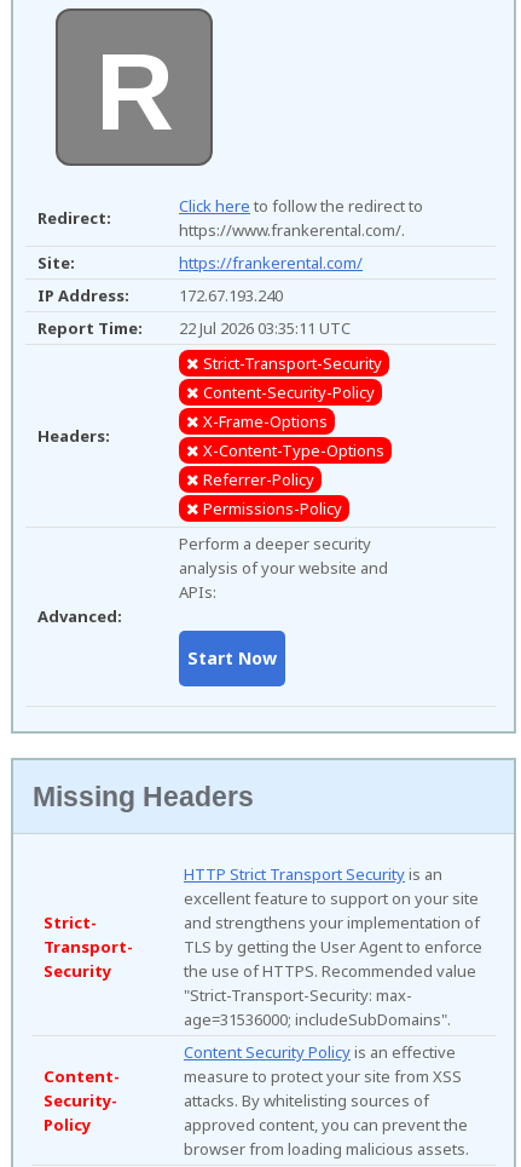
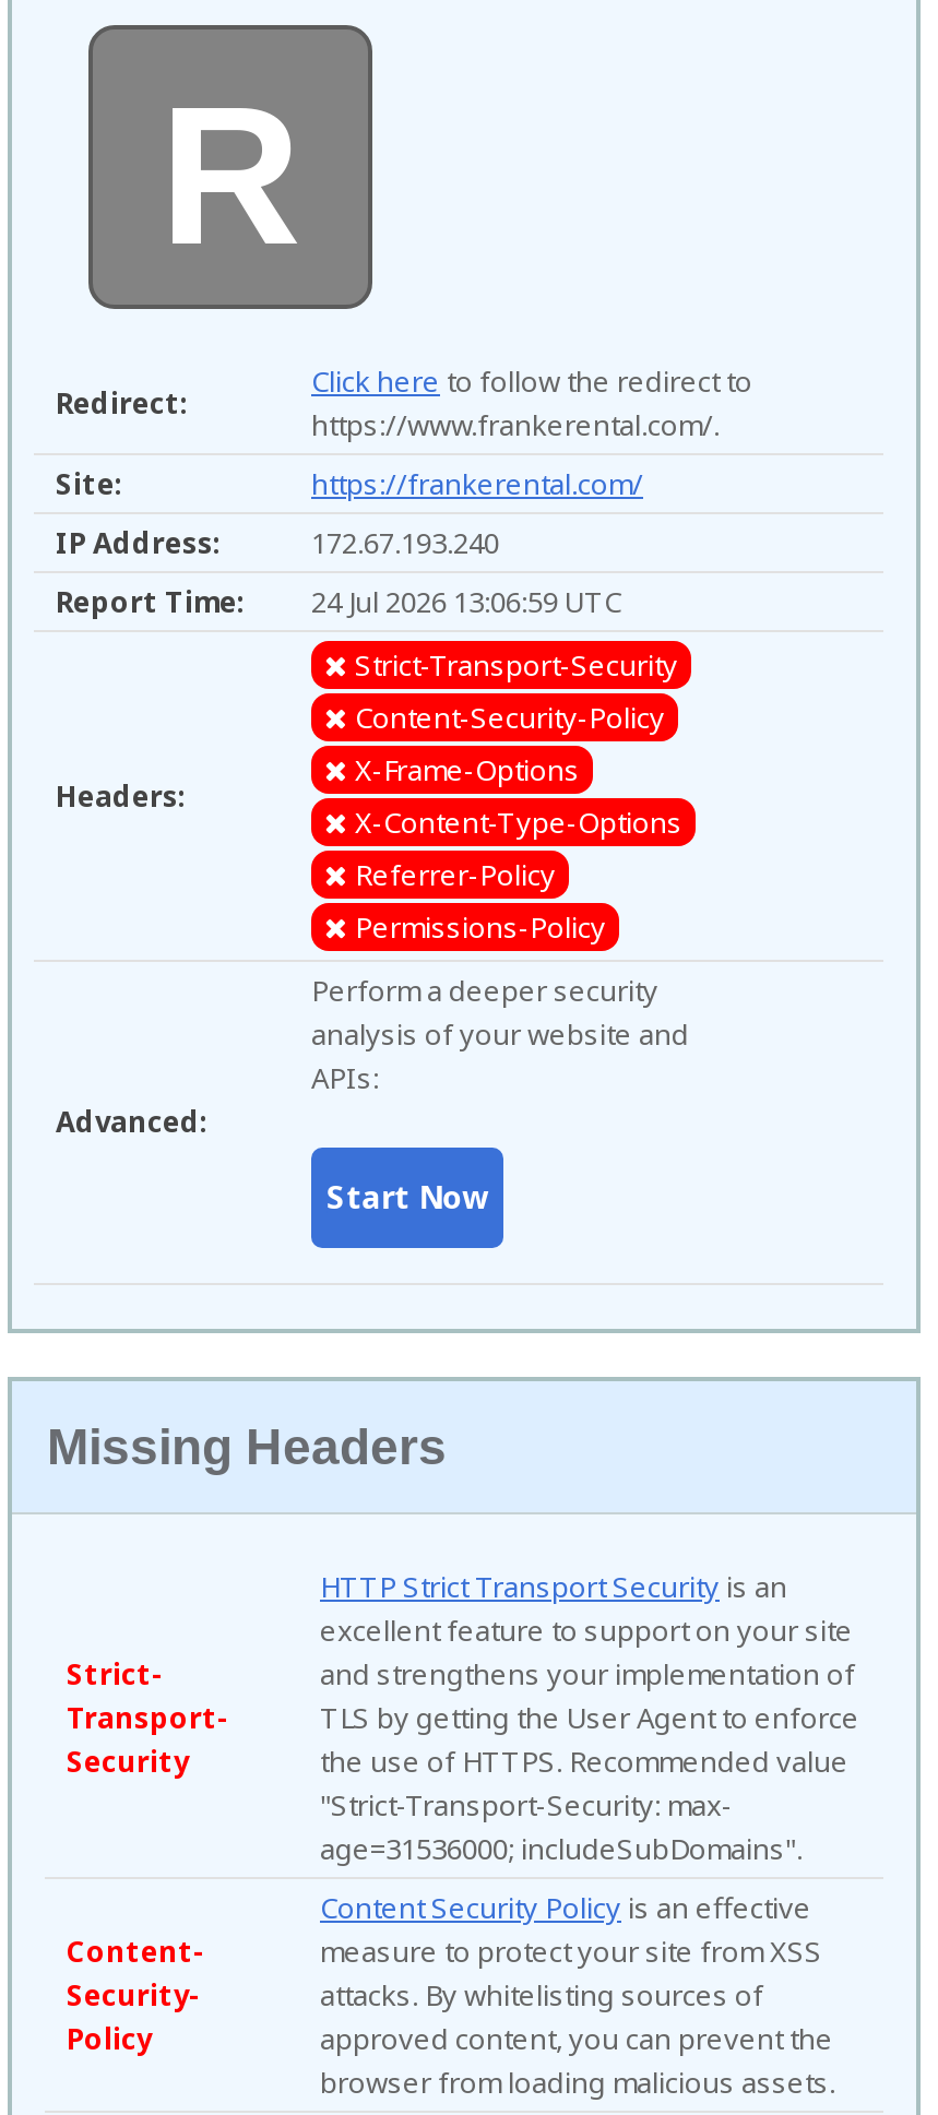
[37,318,351,339] Report Time: 22 Jul 2026 03:35:11 UTC -> [56,583,621,622] Report Time: 24 Jul 2026 13:06:59 UTC

